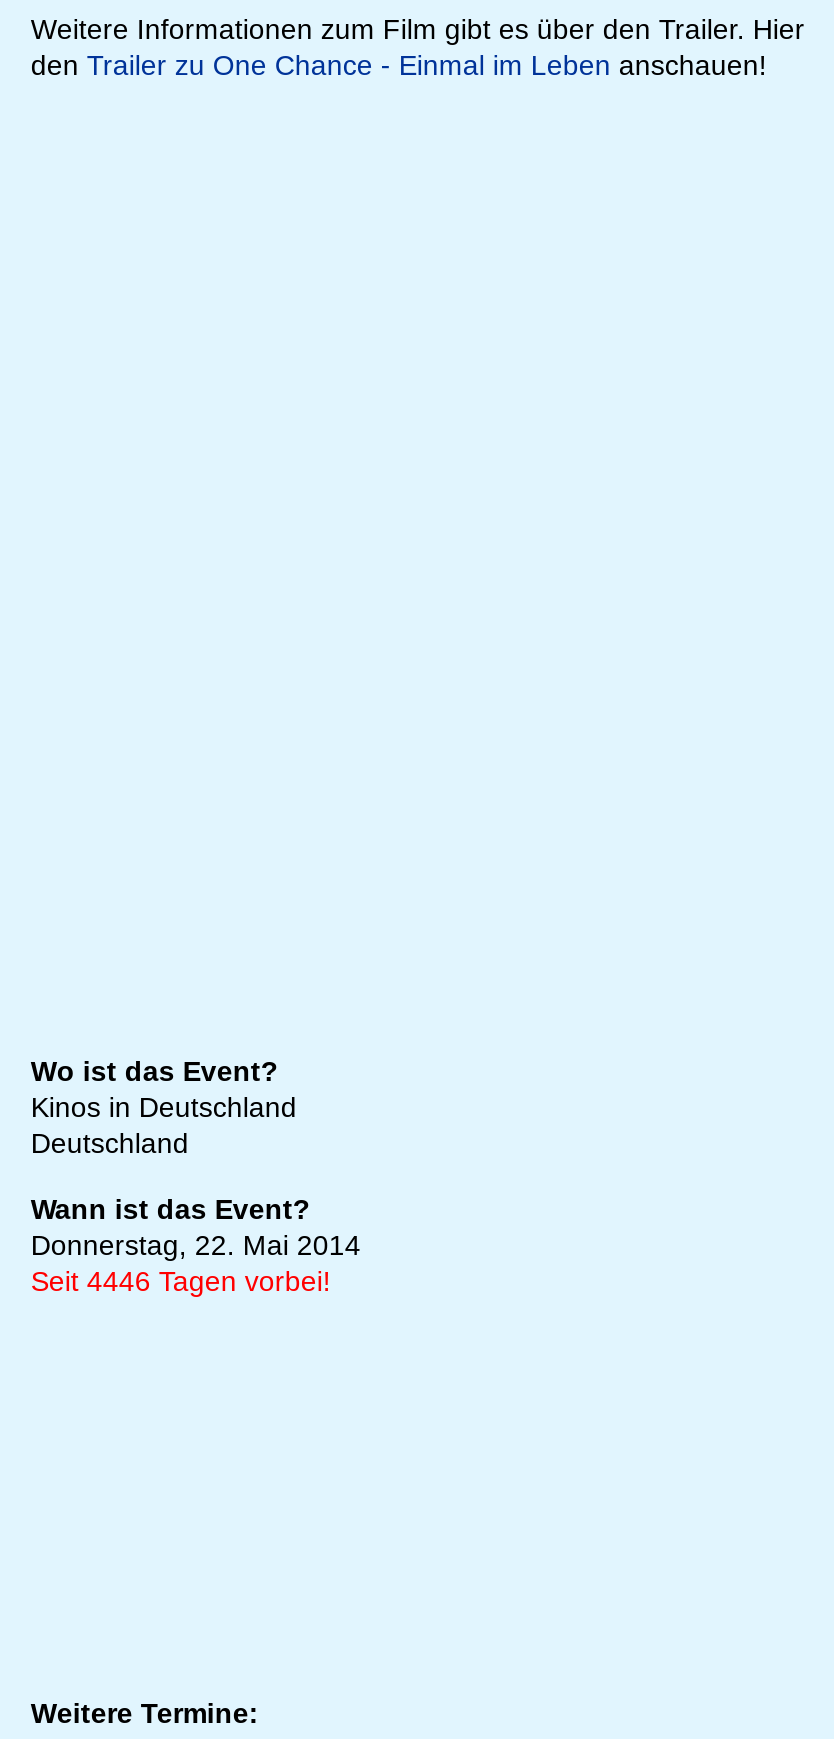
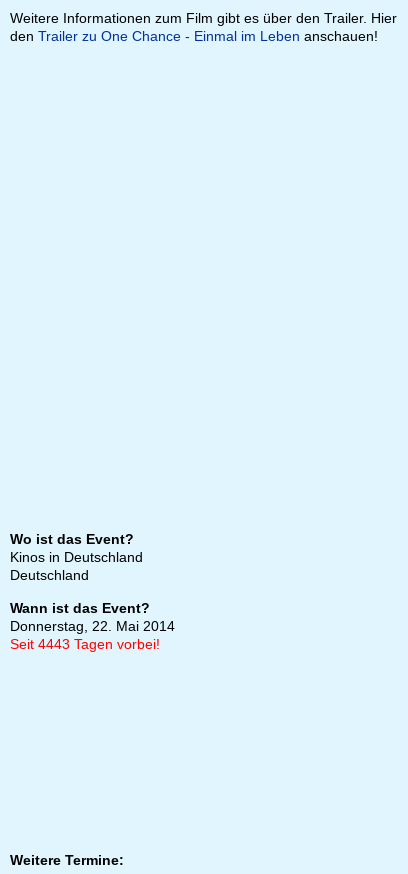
[31,1264,331,1296] Seit 4446 Tagen vorbei! -> [10,636,160,652] Seit 4443 Tagen vorbei!

